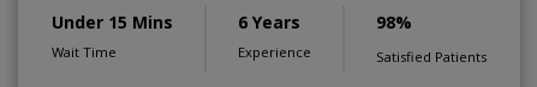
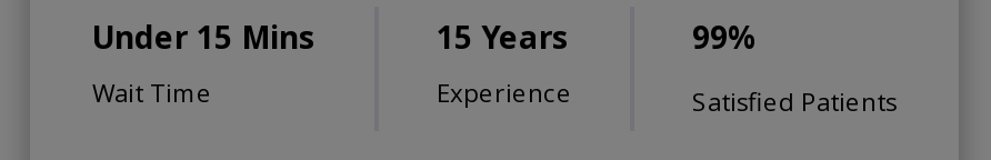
[238,11,300,33] 6 Years -> [437,16,570,58] 15 Years
[376,11,412,33] 98% -> [692,16,759,58] 99%

